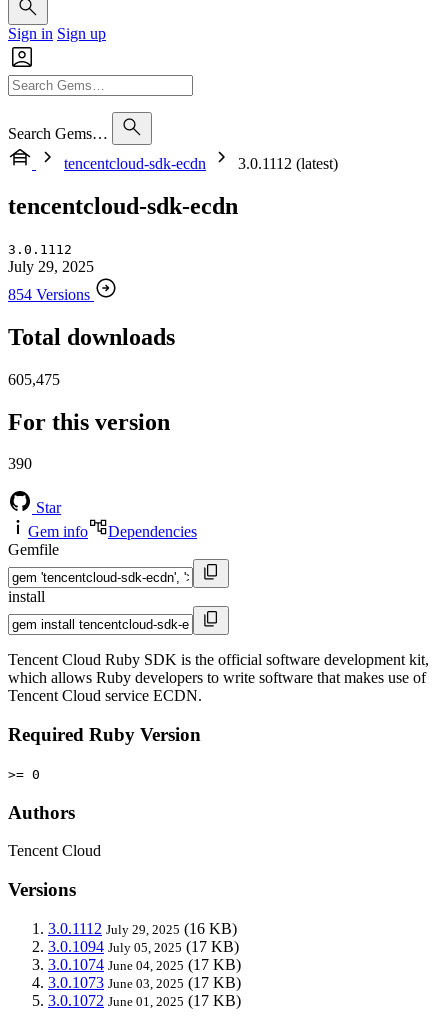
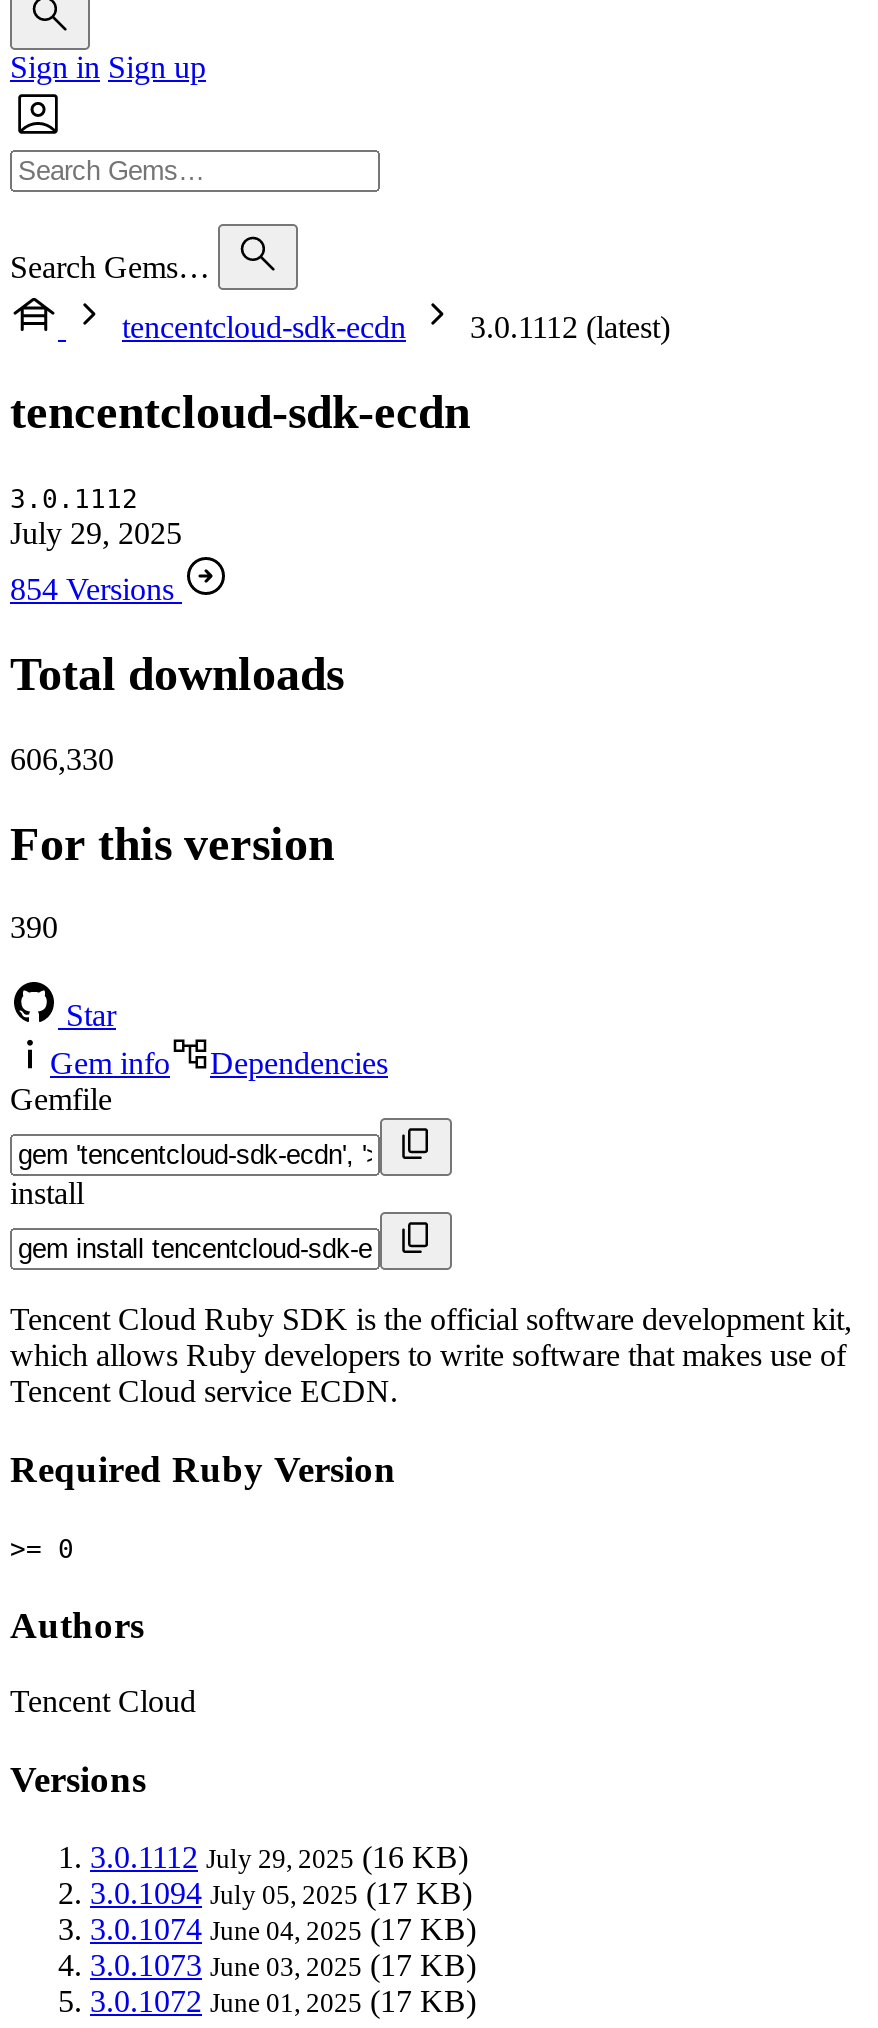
[8,371,60,388] 605,475 -> [10,741,114,775] 606,330

